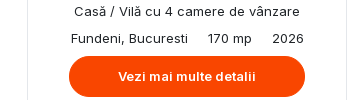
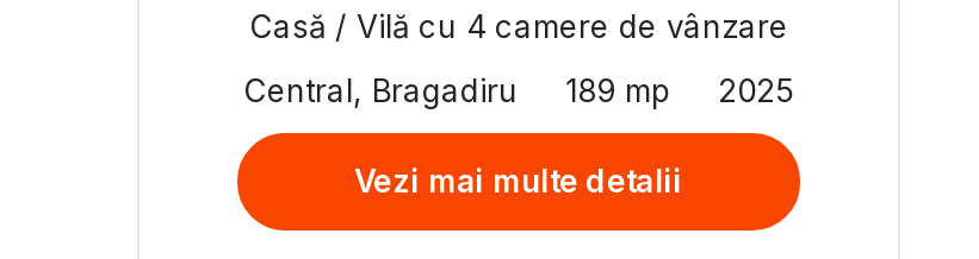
[70,30,303,46] Fundeni, Bucuresti | 170 mp | 2026 -> [243,71,794,109] Central, Bragadiru | 189 mp | 2025

